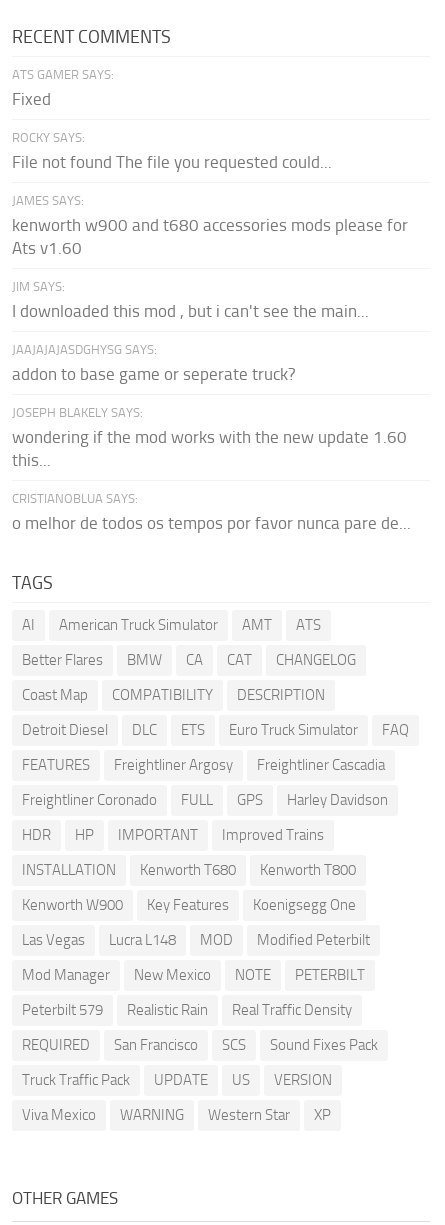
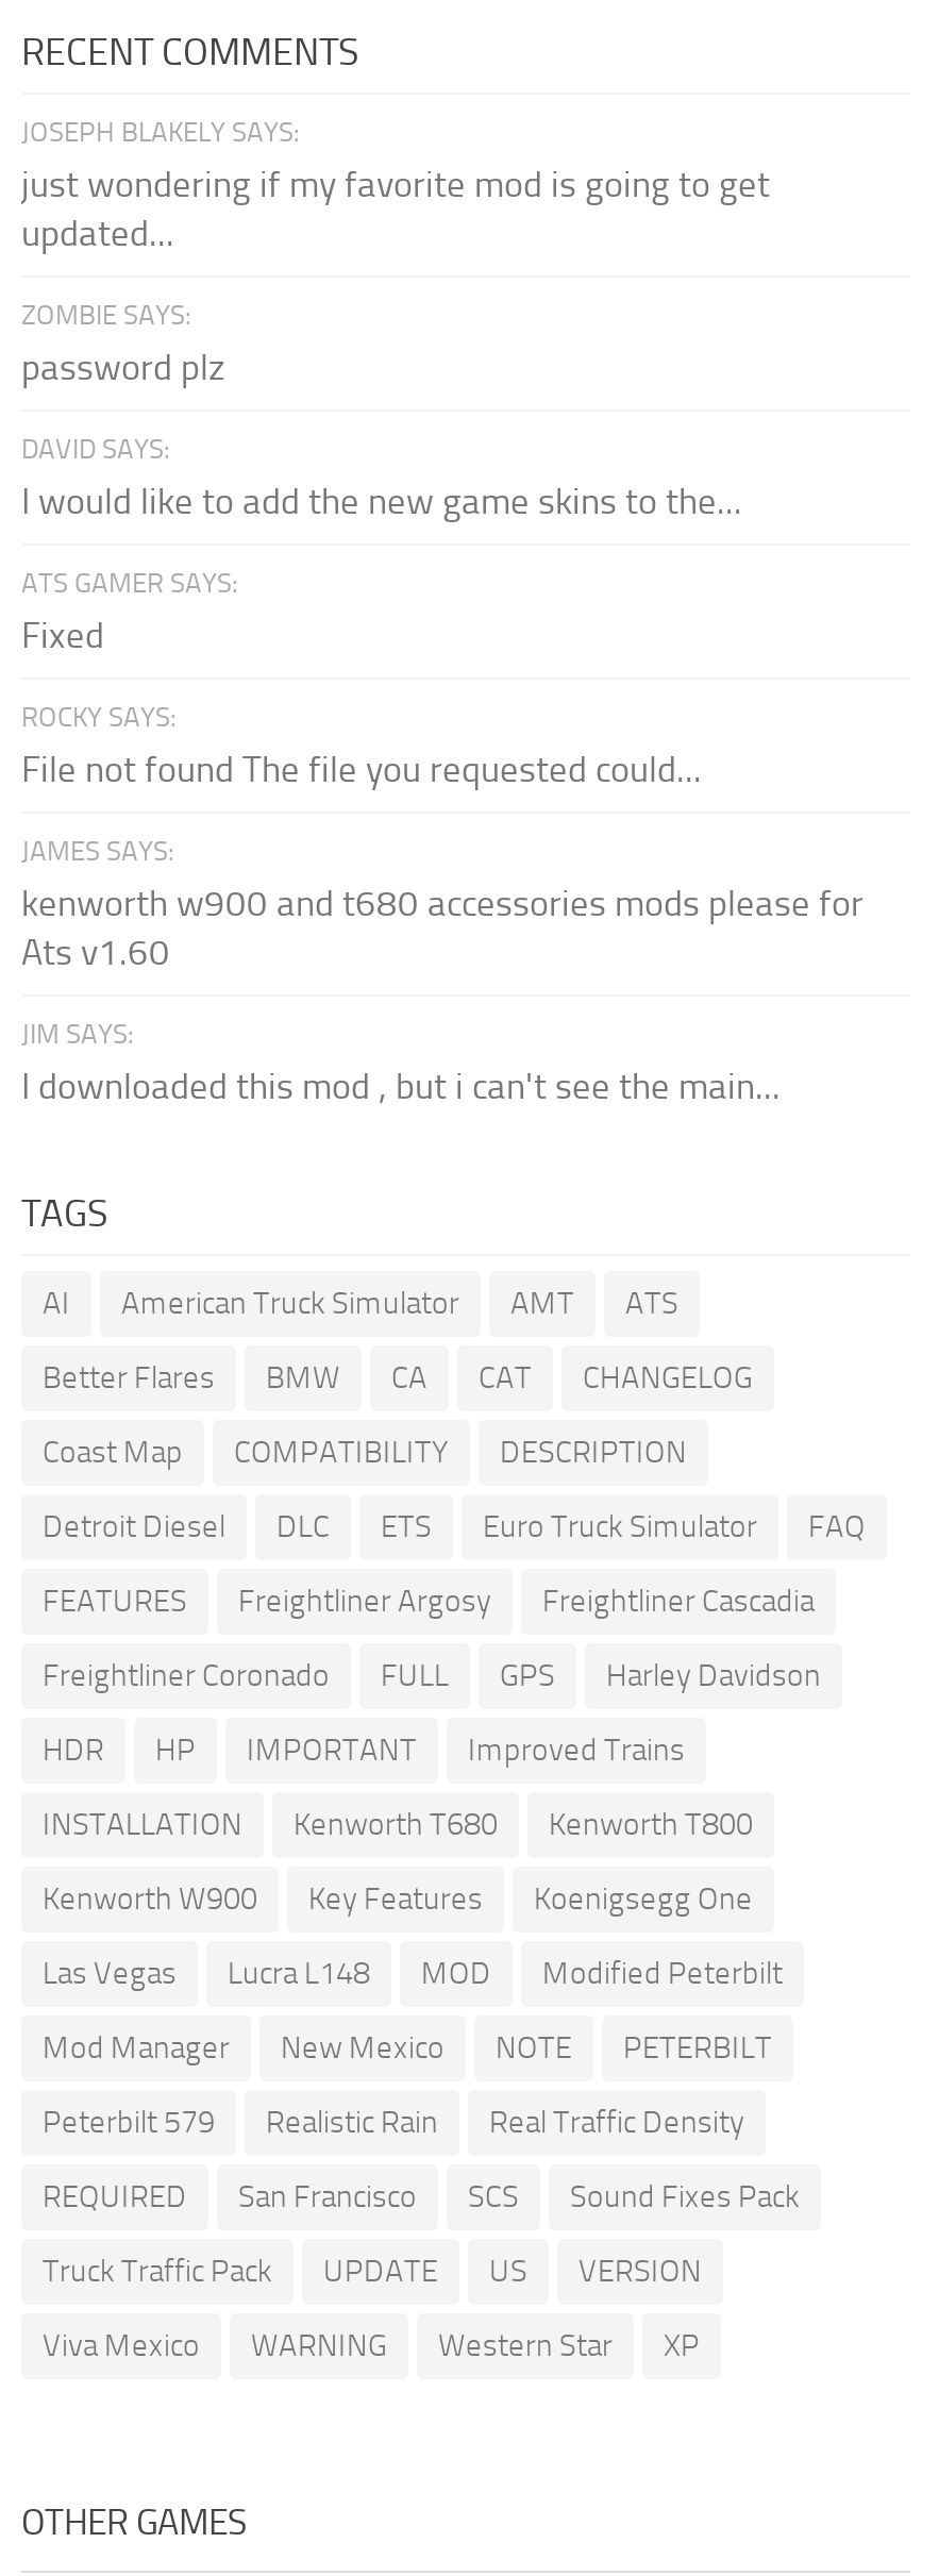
none -> [21,162,770,522] just wondering if my favorite mod is going to get | updated... | ZOMBIE SAYS: | password plz | DAVID SAYS: | I would like to add the new game skins to the...
moved [12,67,408,321] -> [21,566,863,1107]: ATS GAMER SAYS: | Fixed | ROCKY SAYS: | ... | JIM SAYS: | I downloaded this mod , but i can't see the main...
[12,342,411,533] JAAJAJAJASDGHYSG SAYS: | addon to base game or seperate truck? | wondering if the mod works with the new update 1.60 | this... | CRISTIANOBLUA SAYS: | o melhor de todos os tempos por favor nunca pare de... -> none
moved [12,405,143,420] -> [21,116,300,147]: JOSEPH BLAKELY SAYS:

